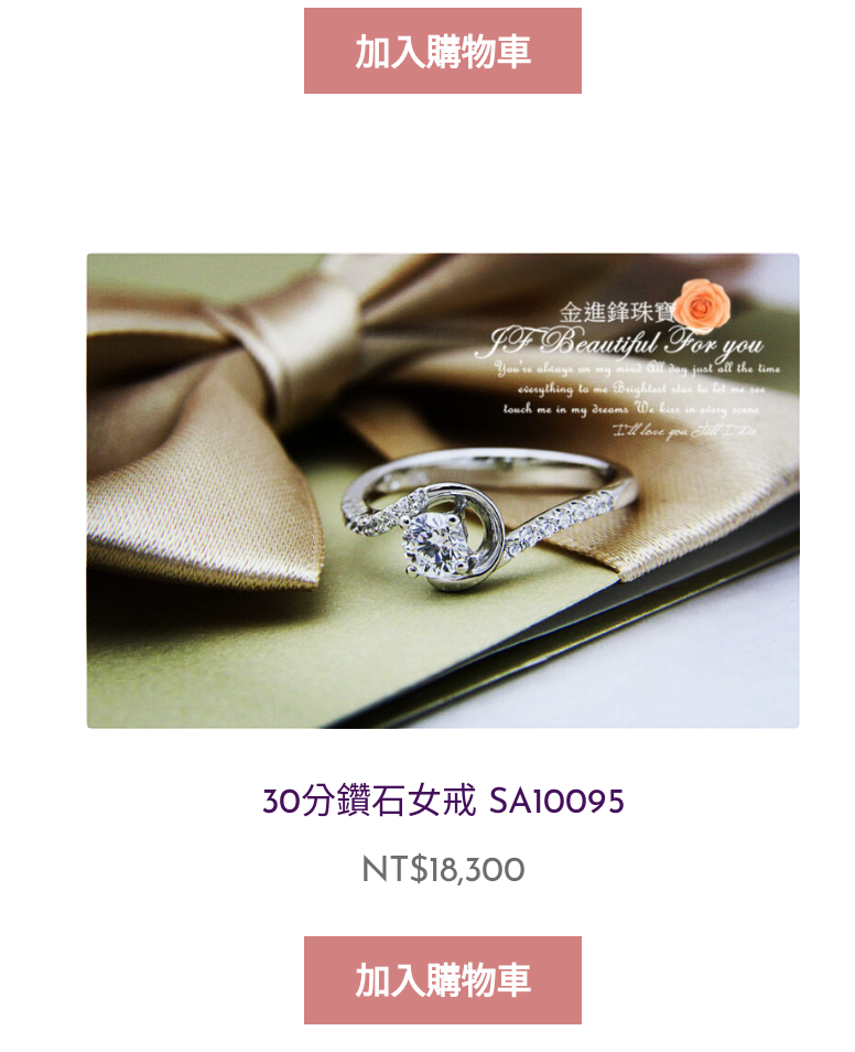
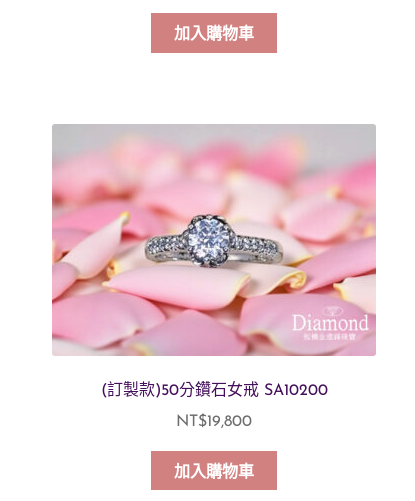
[84,251,802,822] [image] | 30分鑽石女戒 SA10095 -> [51,124,377,399] [image] | (訂製款)50分鑽石女戒 SA10200
[360,854,526,889] NT$18,300 -> [176,414,252,430] NT$19,800

